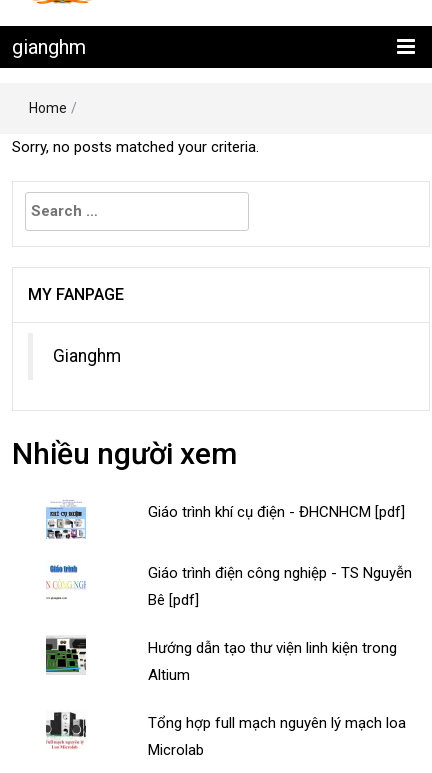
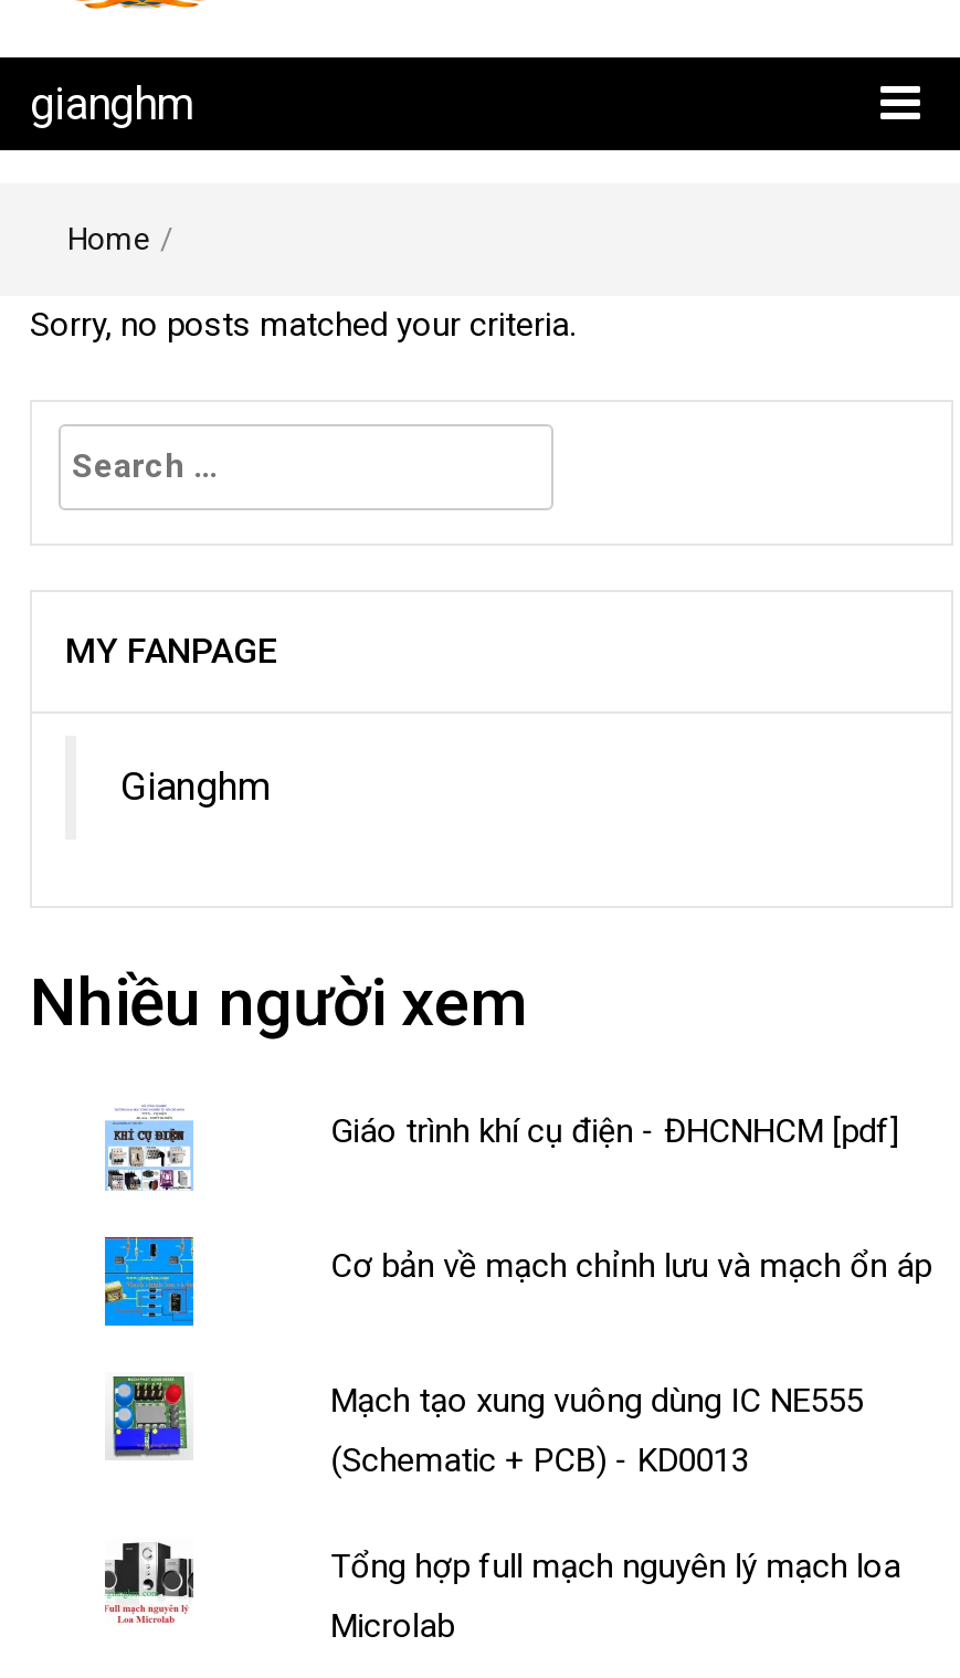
[46,565,86,600] [image] -> [103,1235,196,1328] [image]
[148,564,412,684] Giáo trình điện công nghiệp - TS Nguyễn | Bê [pdf] | Hướng dẫn tạo thư viện linh kiện trong | Altium -> [331,1247,931,1481] Cơ bản về mạch chỉnh lưu và mạch ổn áp | Mạch tạo xung vuông dùng IC NE555 | (Schematic + PCB) - KD0013
[45,638,87,673] [image] -> [105,1376,191,1456] [image]

